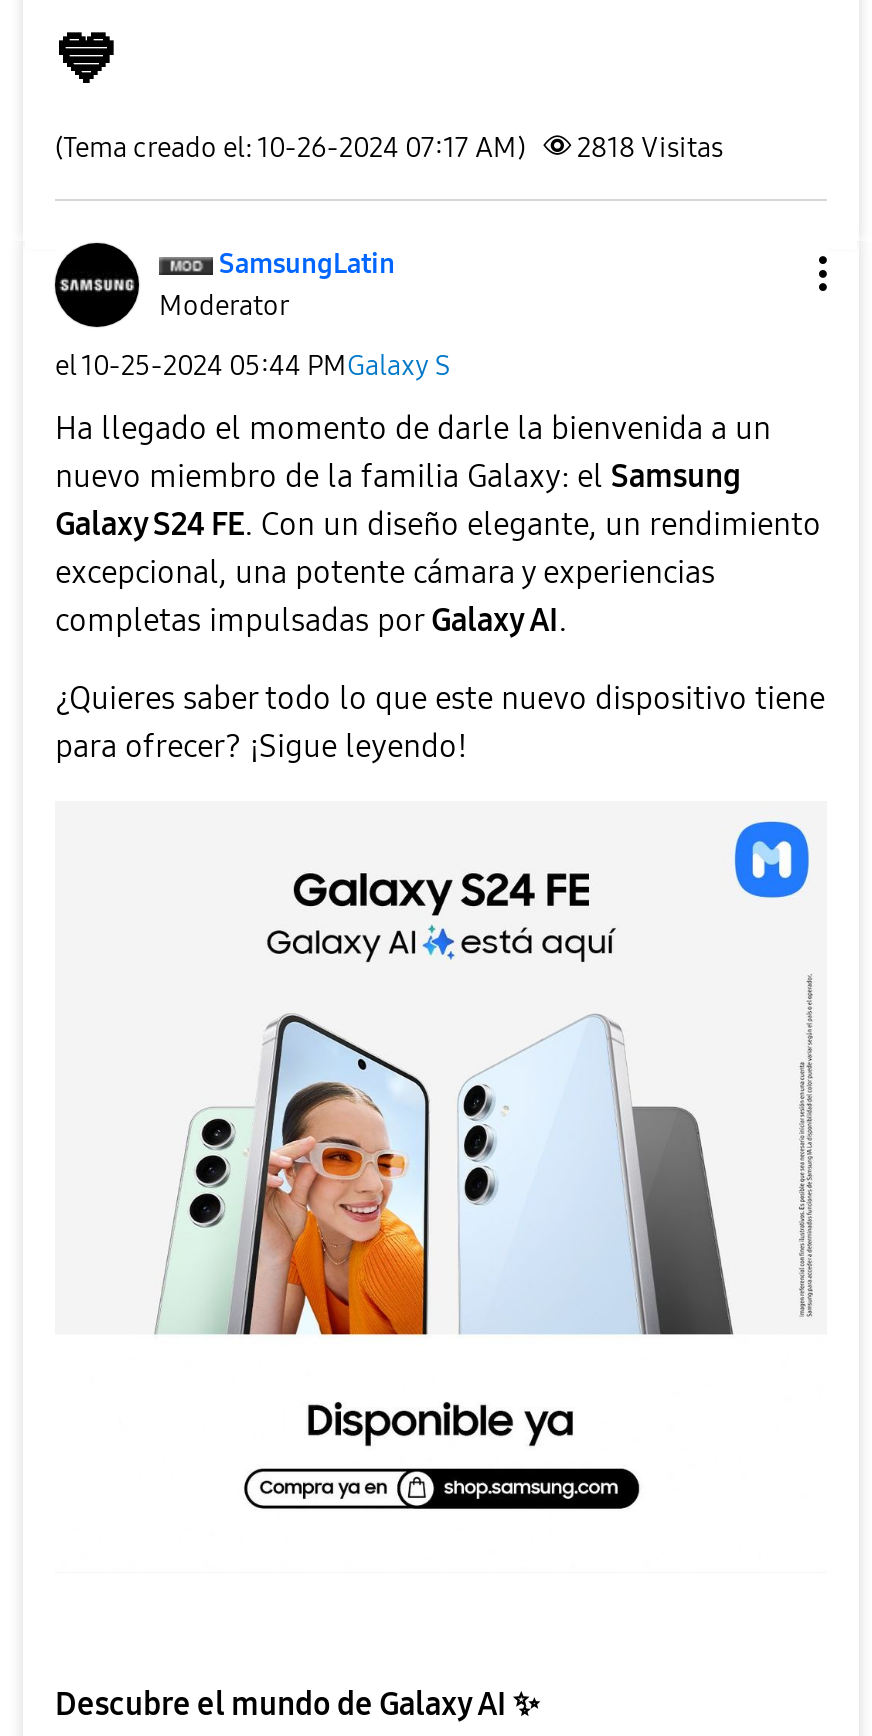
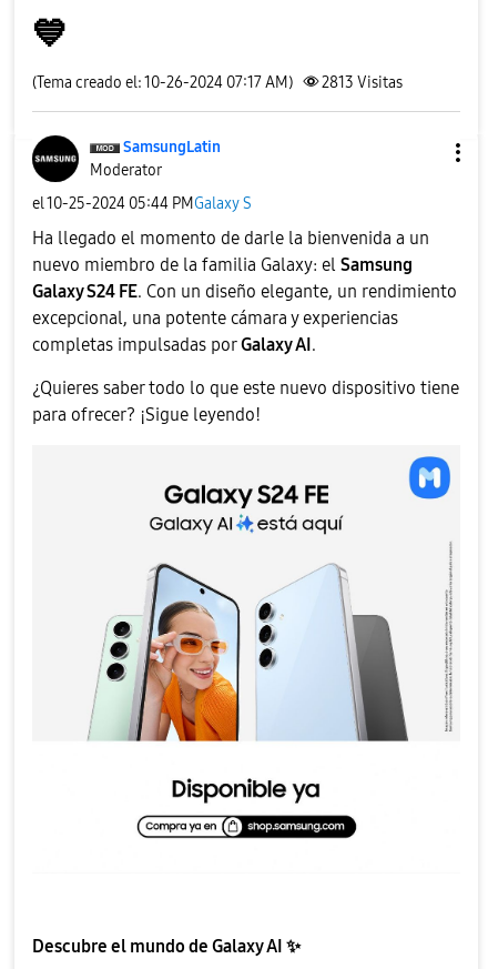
[55,131,723,165] (Tema creado el: 10-26-2024 07:17 AM) 2818 Visitas -> [32,73,403,92] (Tema creado el: 10-26-2024 07:17 AM) 2813 Visitas

